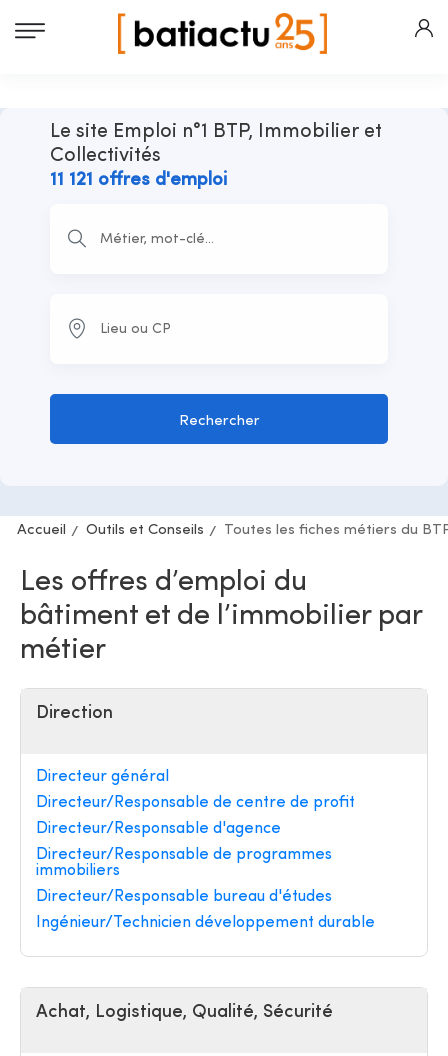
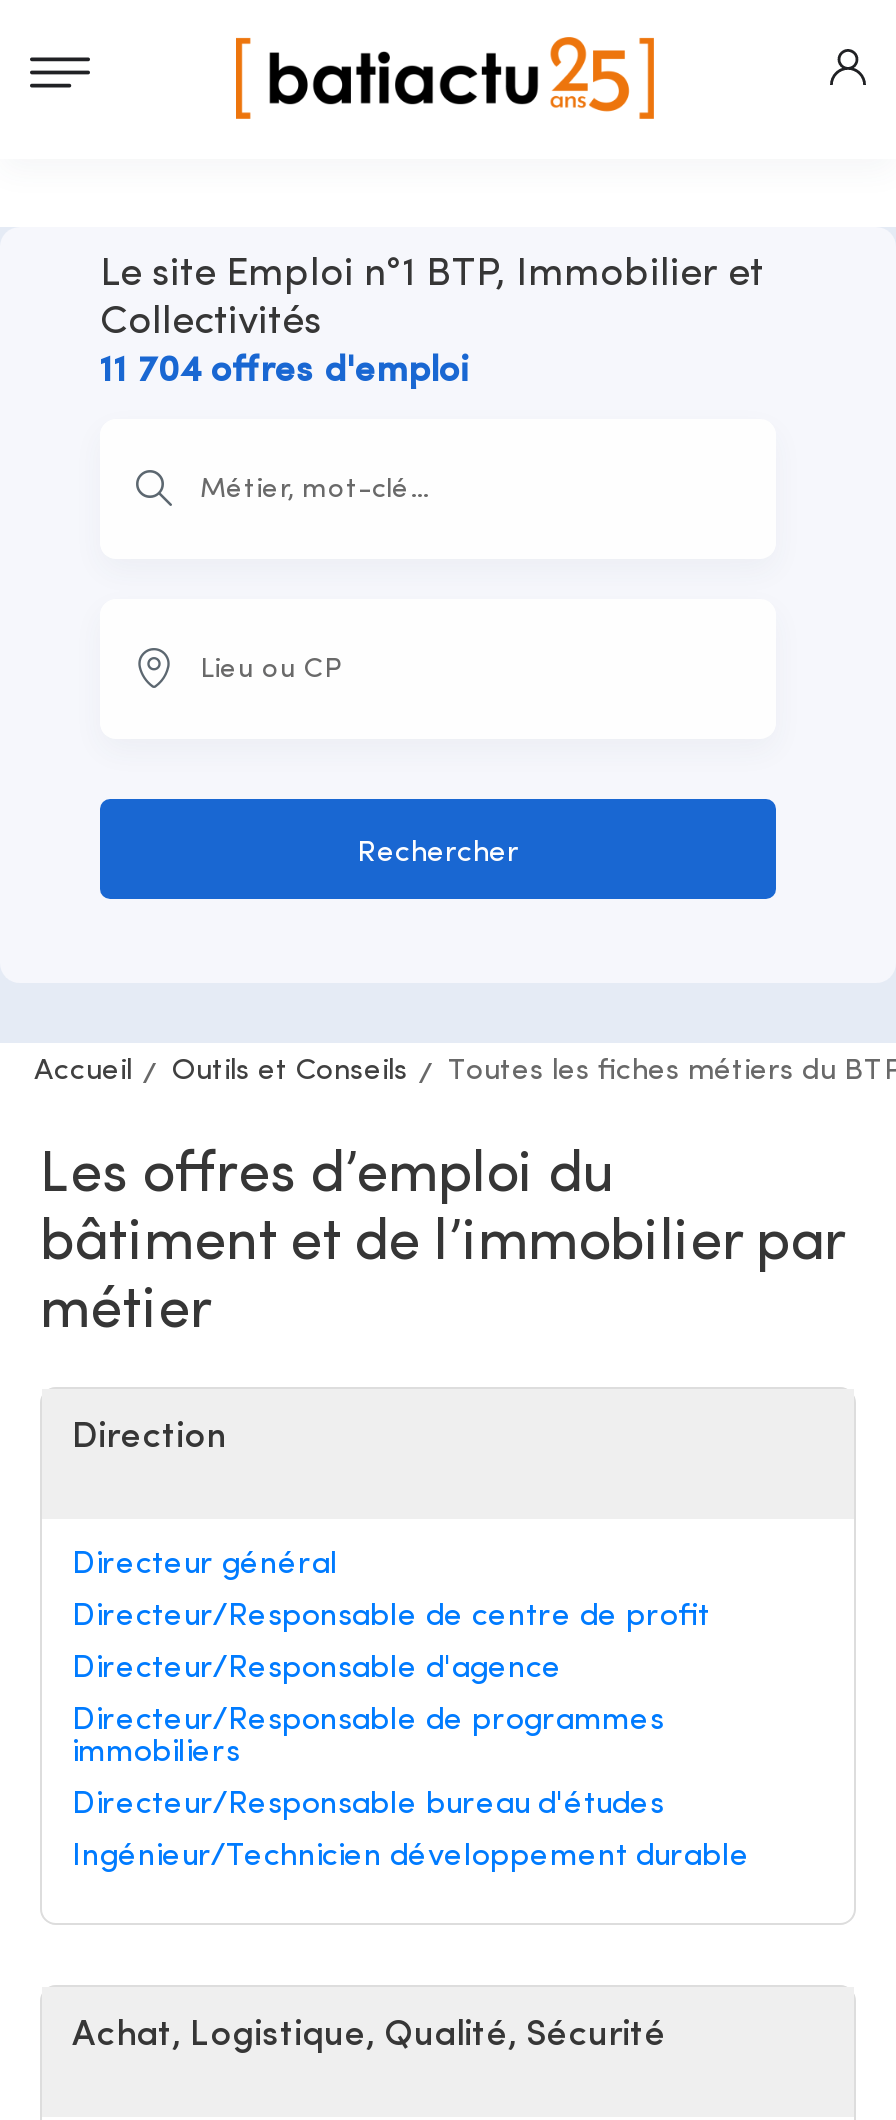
[50,171,227,190] 11 121 offres d'emploi -> [100,353,468,391] 11 704 offres d'emploi

